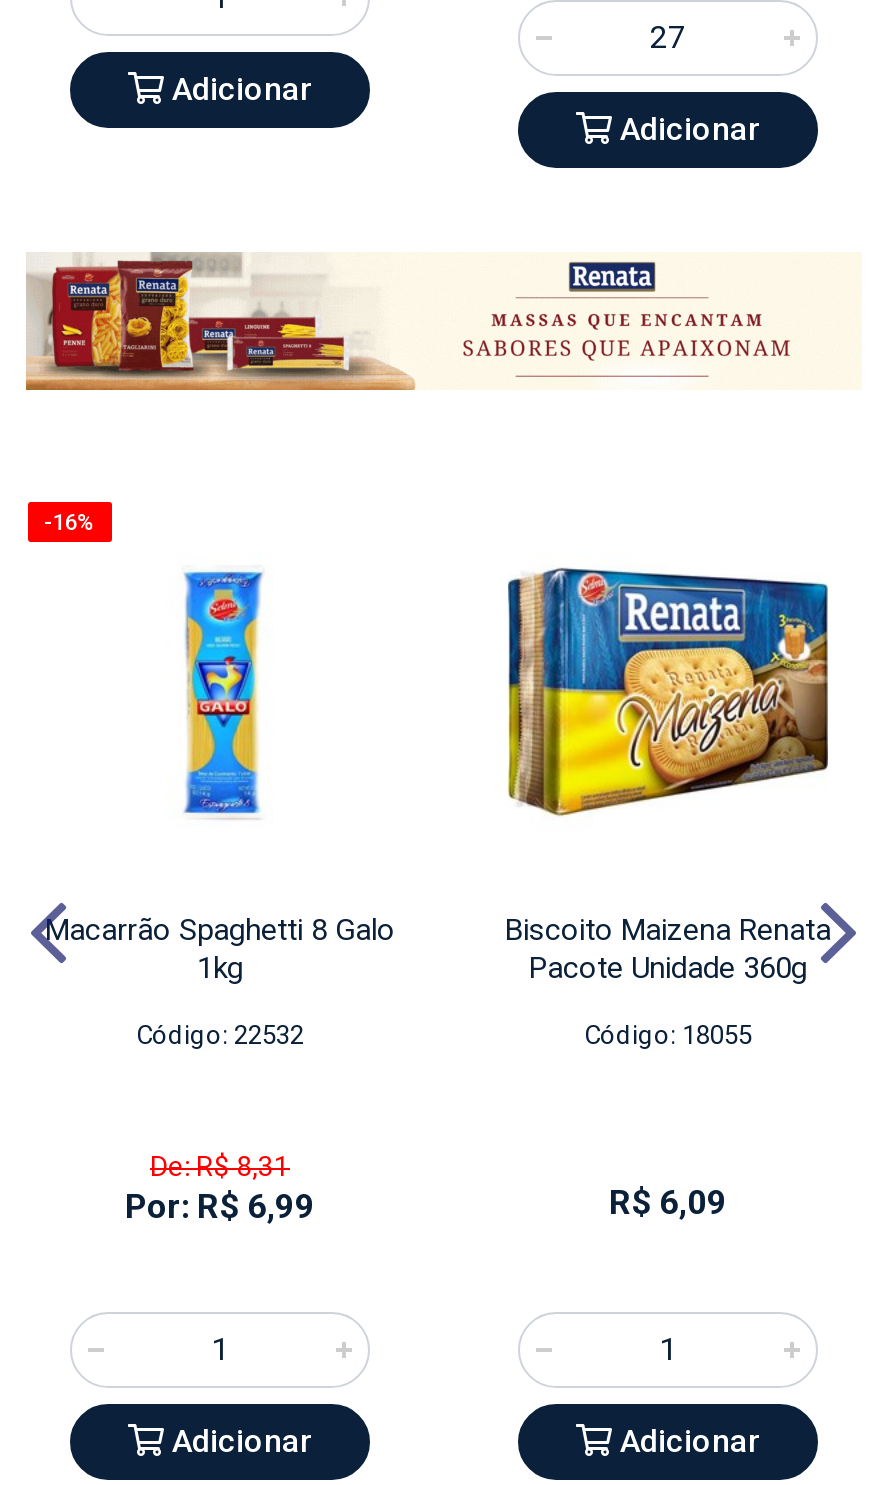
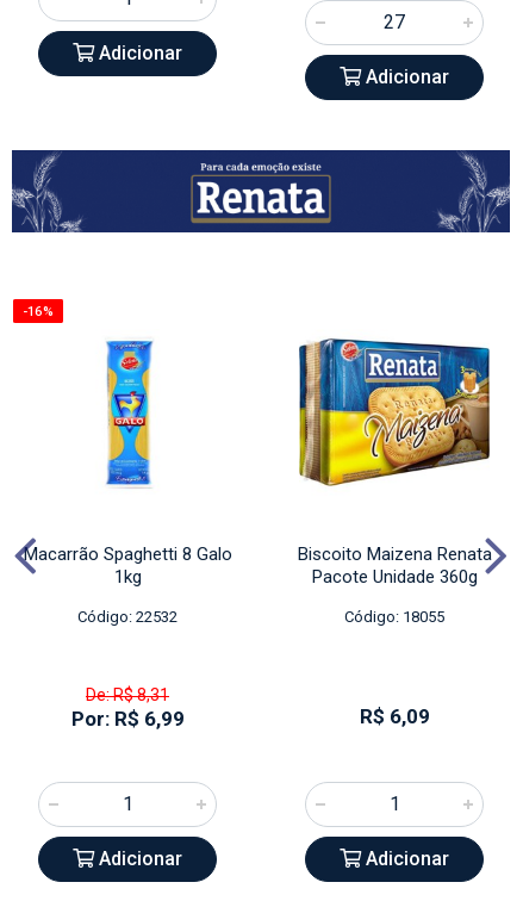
[24,252,862,392] [image] -> [11,149,511,234] [image]

